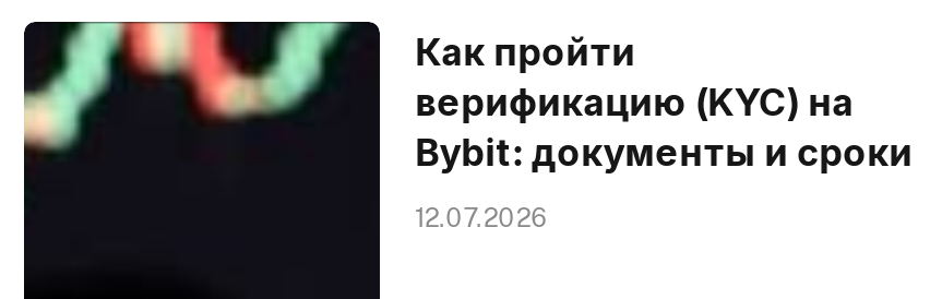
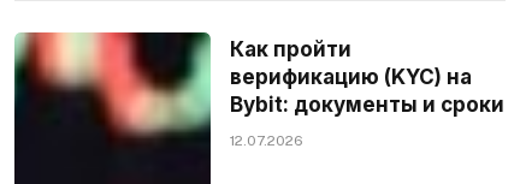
[22,20,382,216] [image] -> [13,31,212,140] [image]

